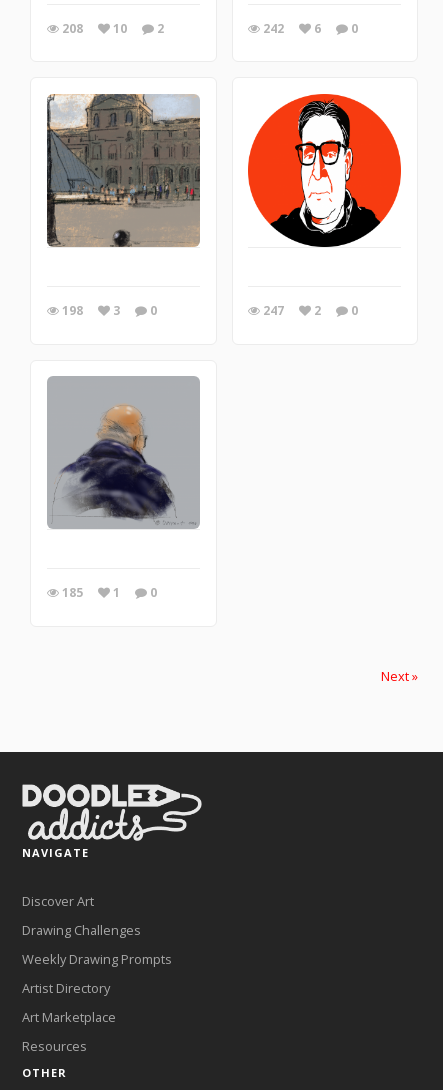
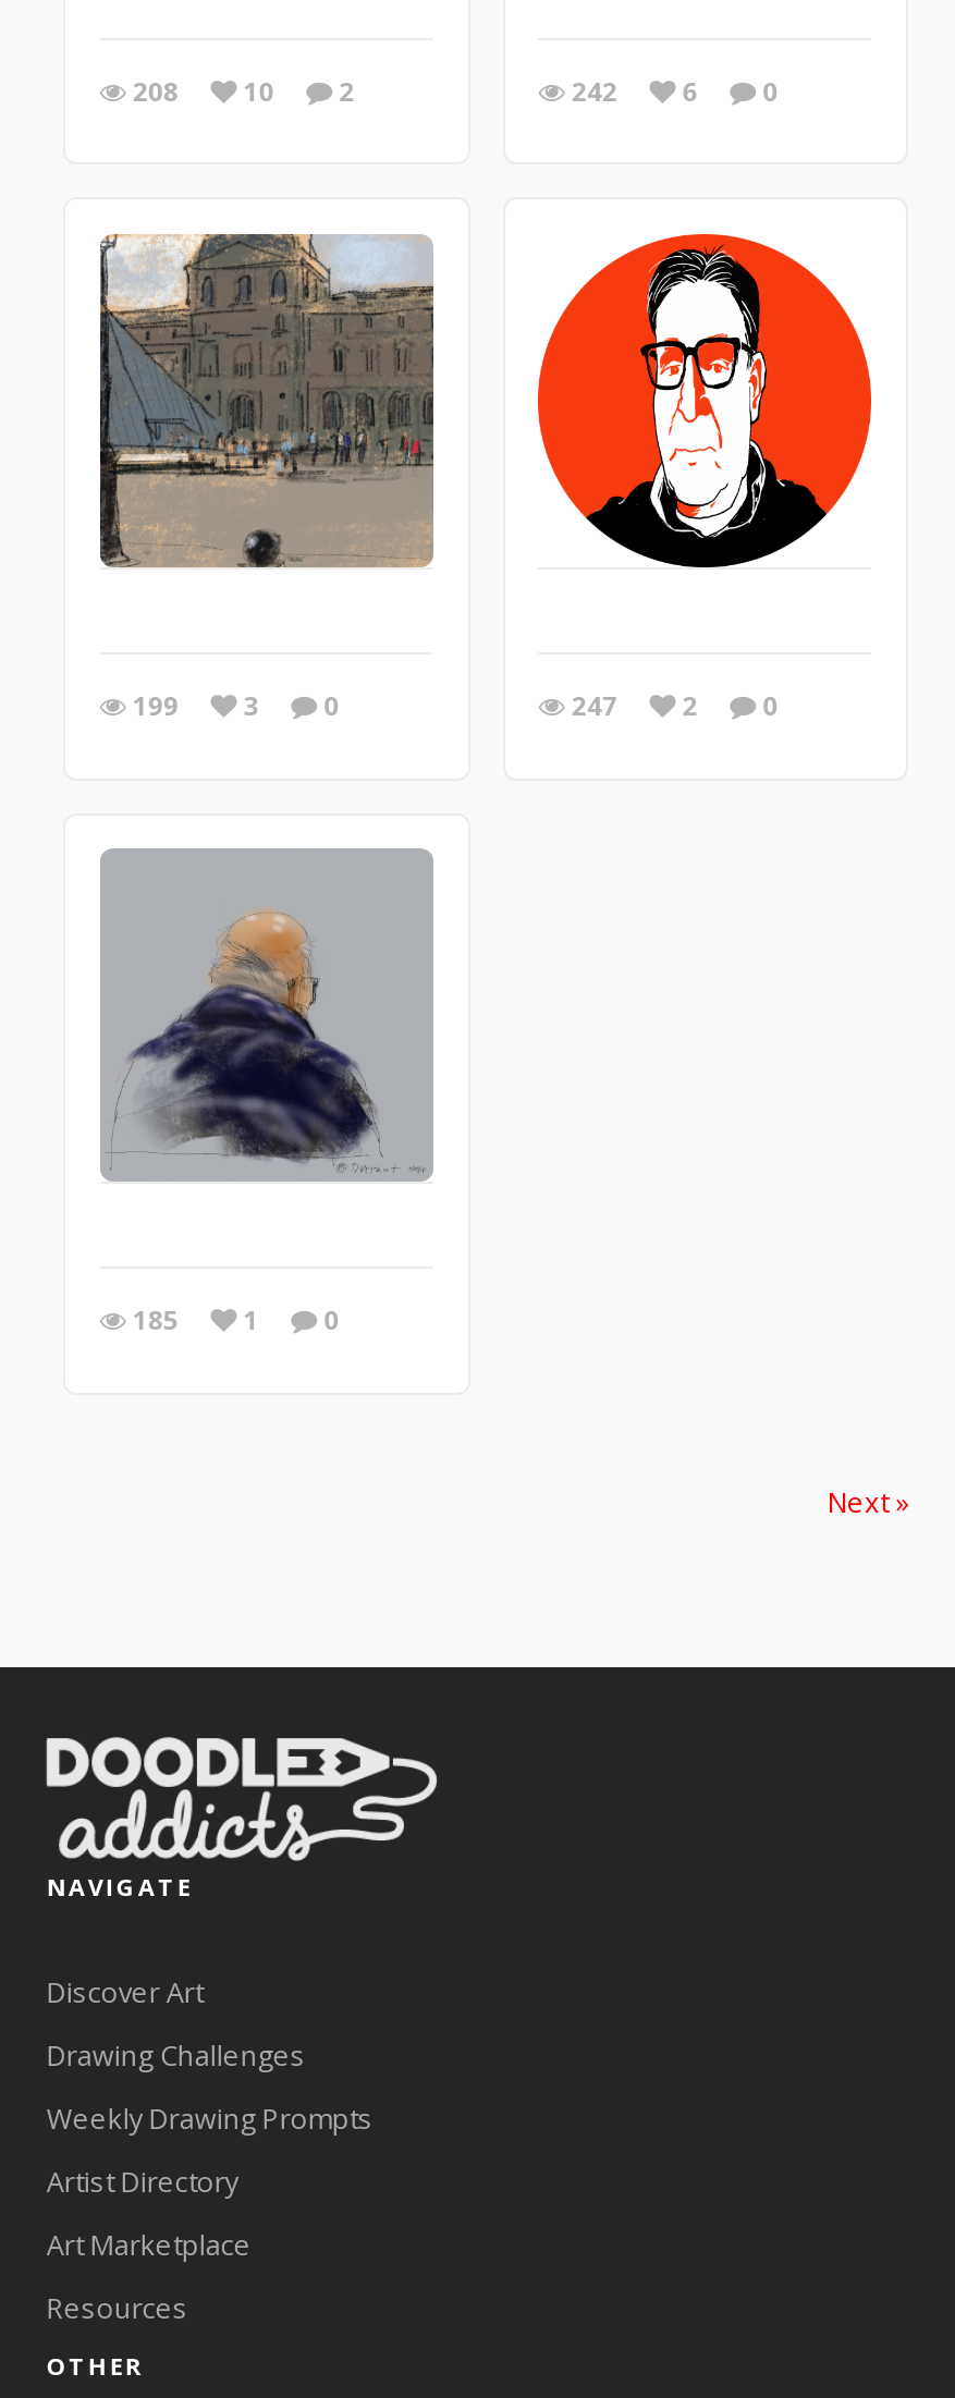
[59,302,157,319] 198 3 0 -> [126,687,339,724] 199 3 0

